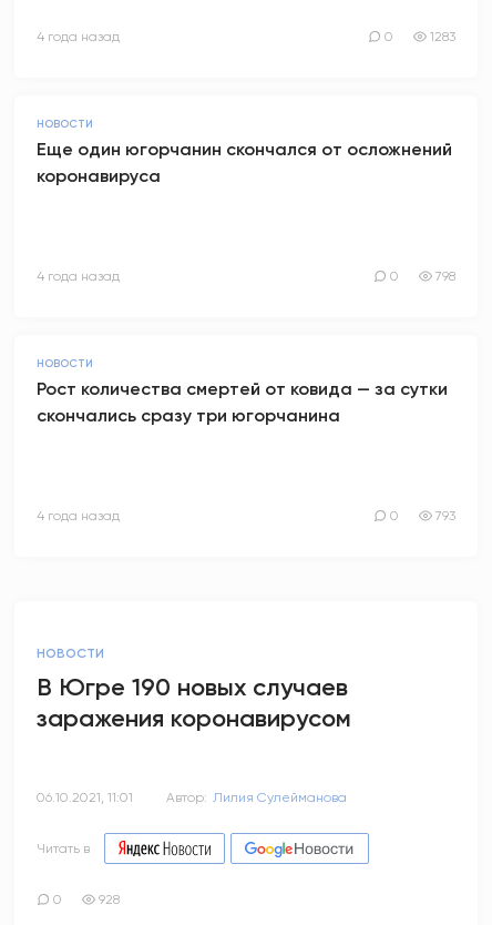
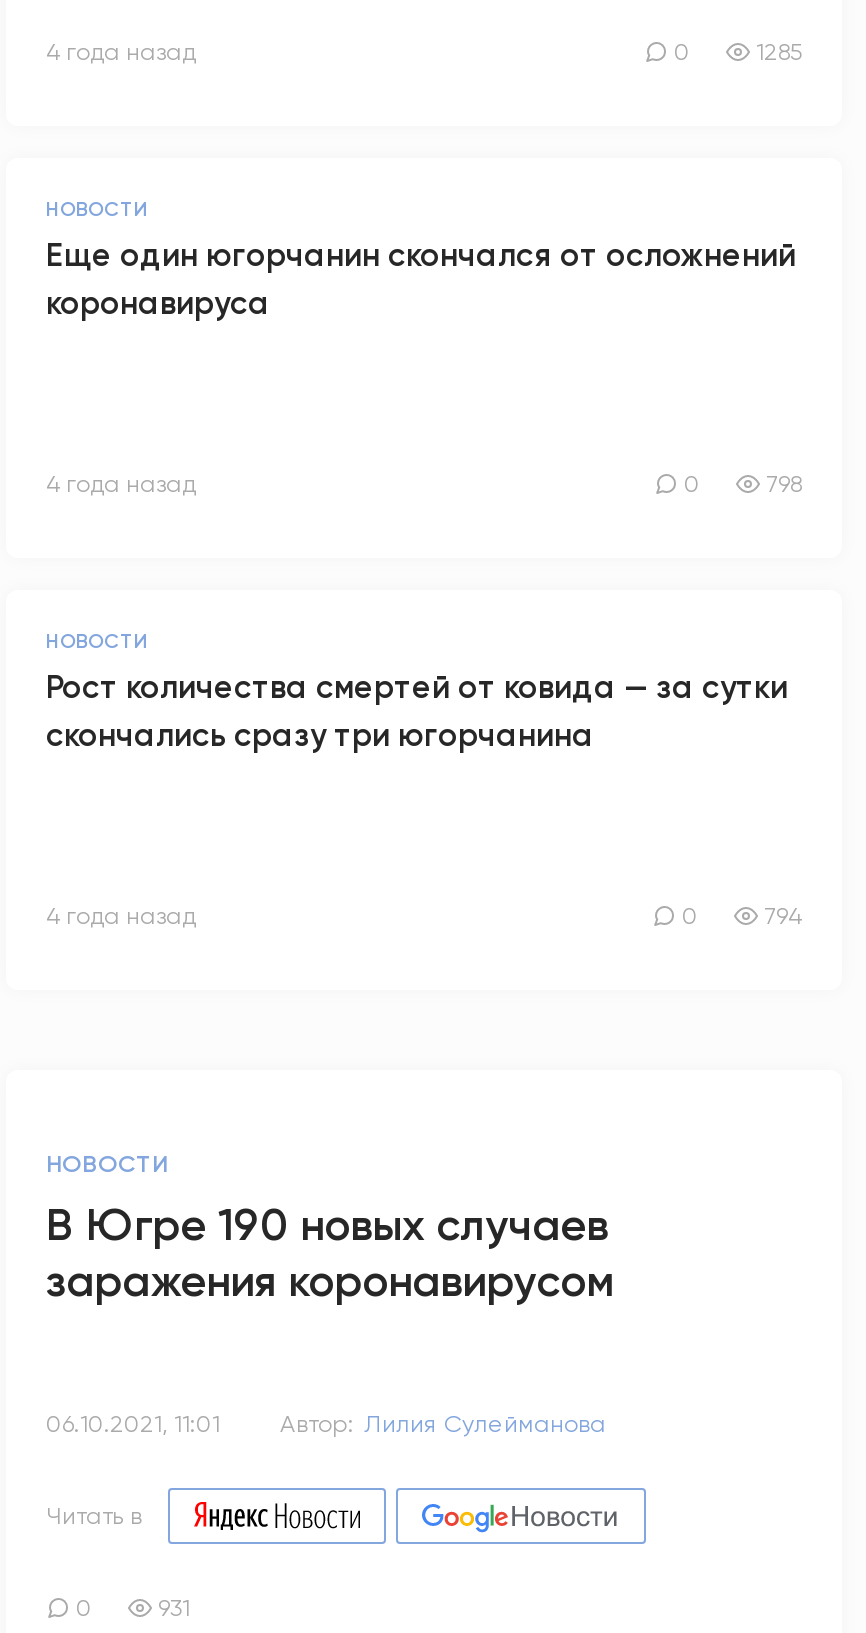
[430,29,455,44] 1283 -> [756,38,802,66] 1285
[435,508,455,524] 793 -> [764,902,802,930] 794
[99,892,120,907] 928 -> [158,1594,190,1622] 931

